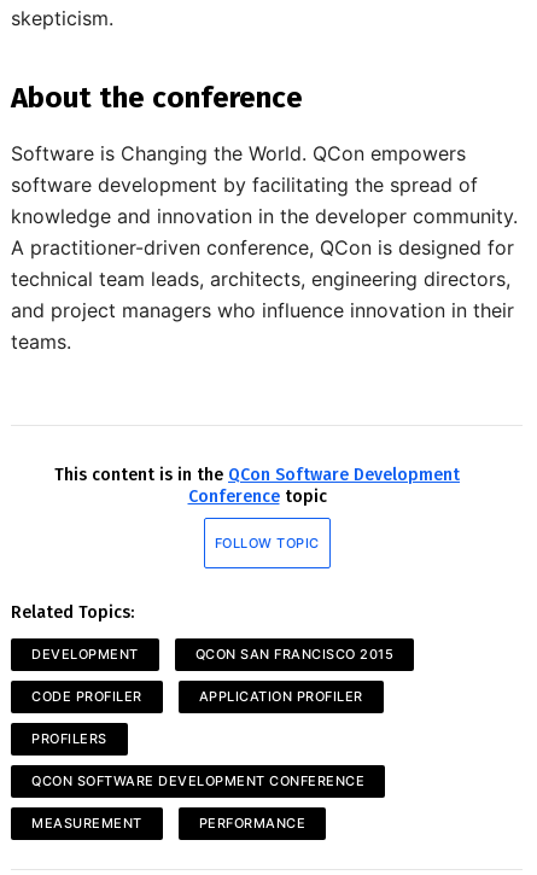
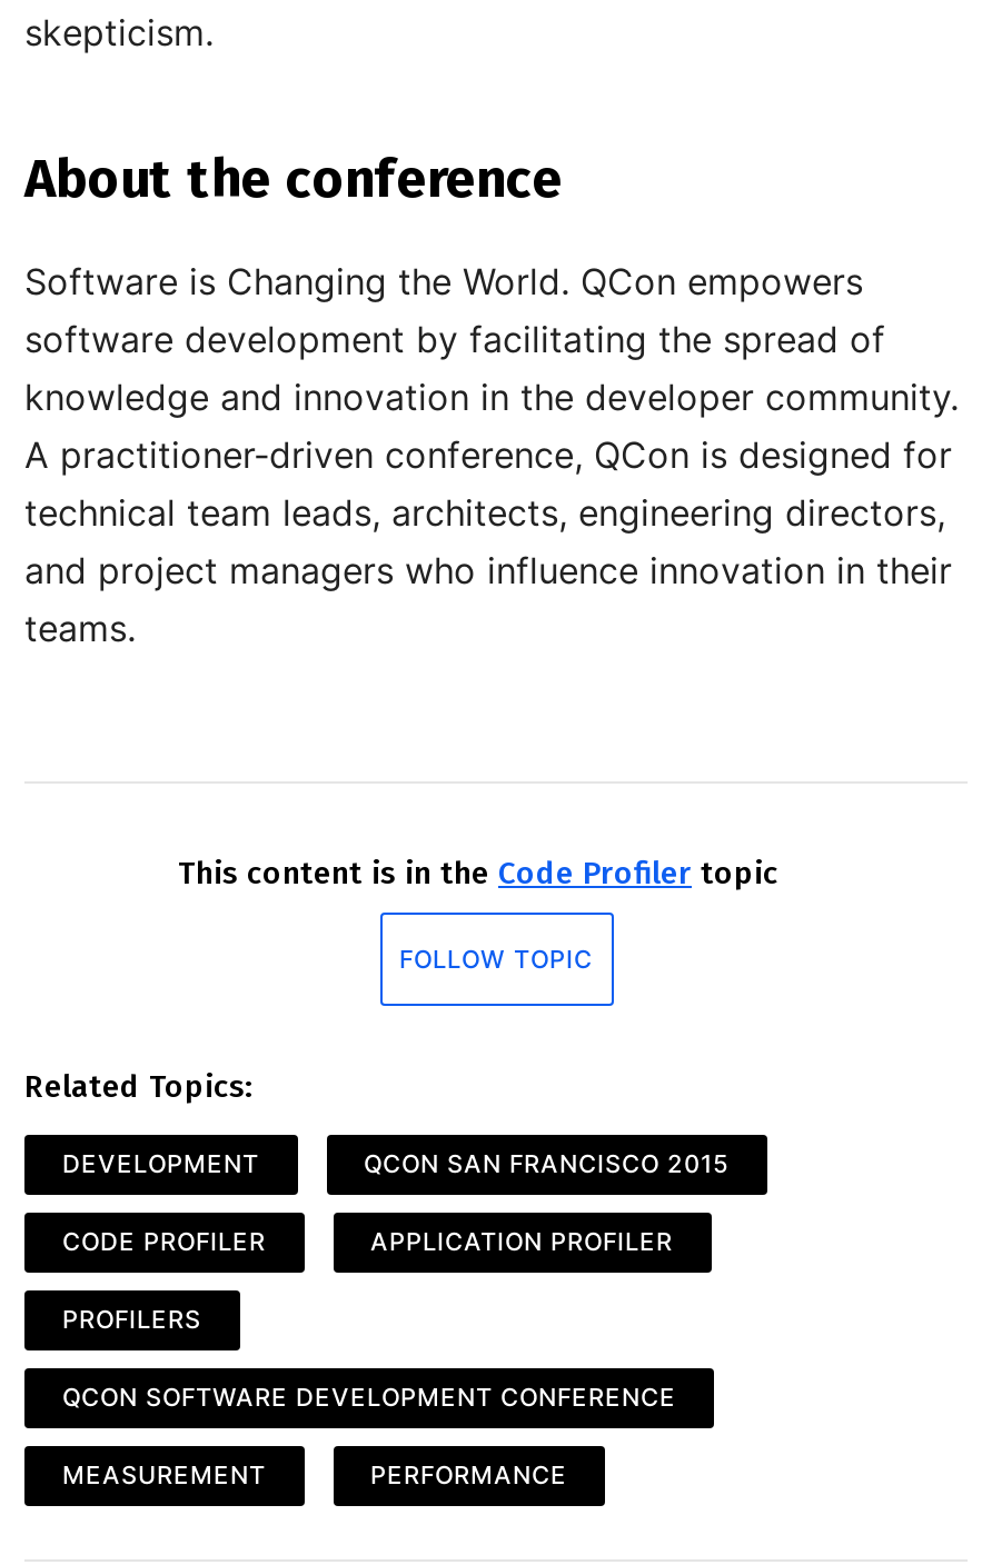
[54,464,460,507] This content is in the QCon Software Development | Conference topic -> [178,854,778,892] This content is in the Code Profiler topic

